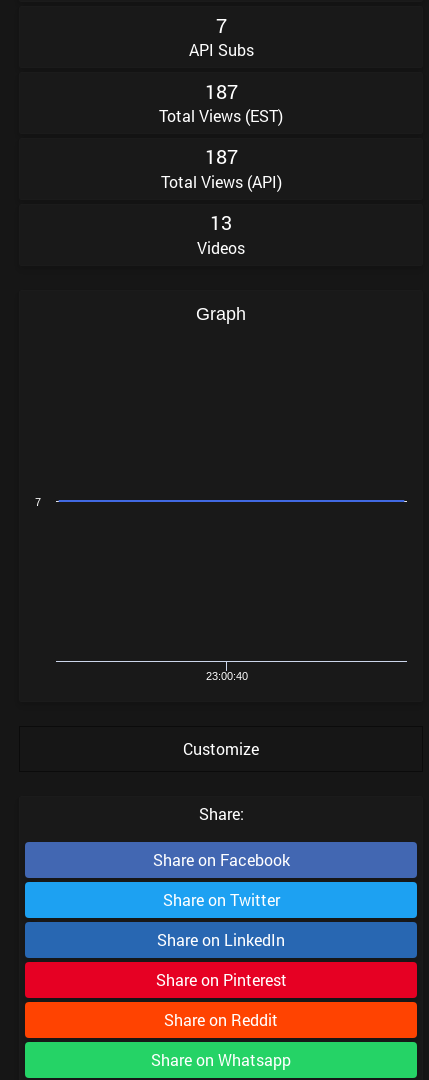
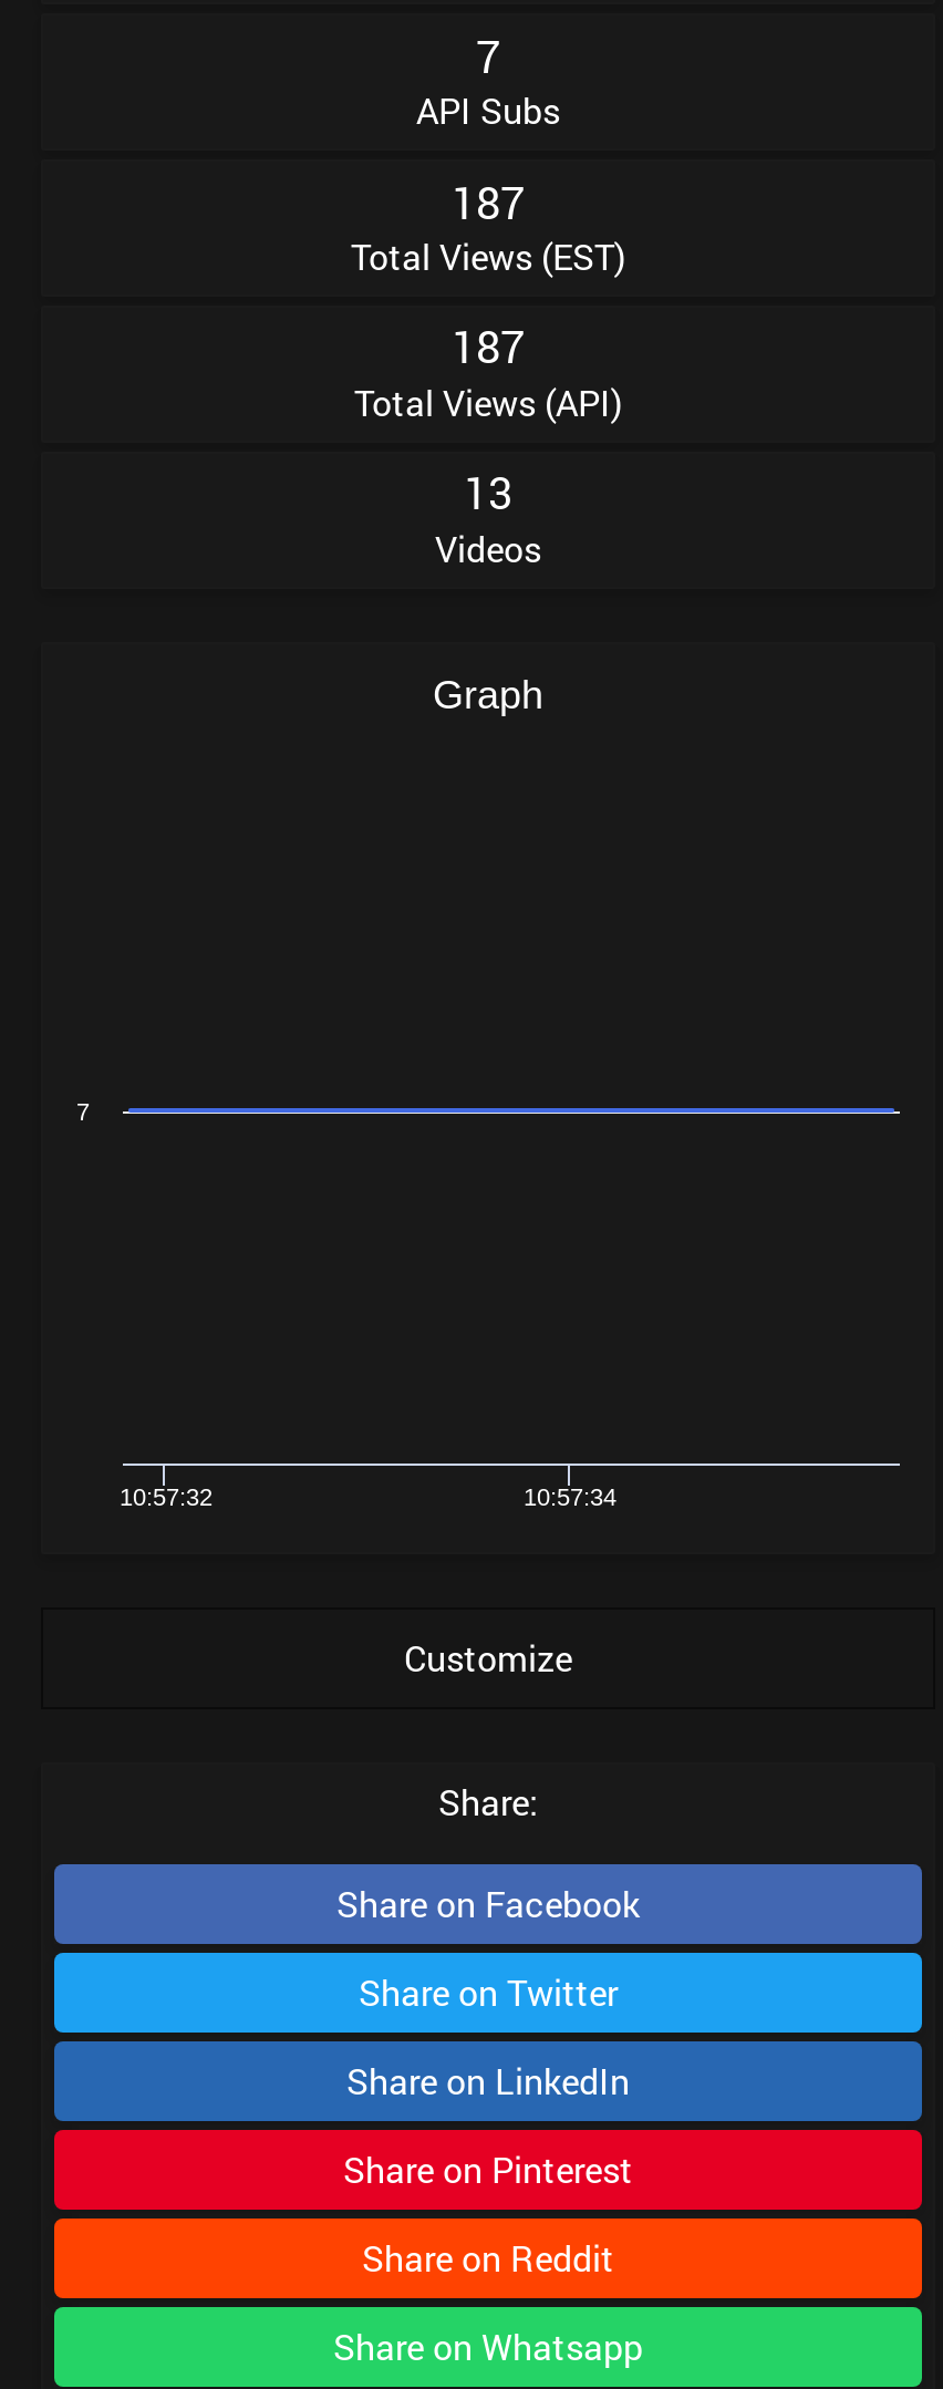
[206,670,248,682] 23:00:40 -> [120,1483,617,1510] 10:57:32 | 10:57:34

